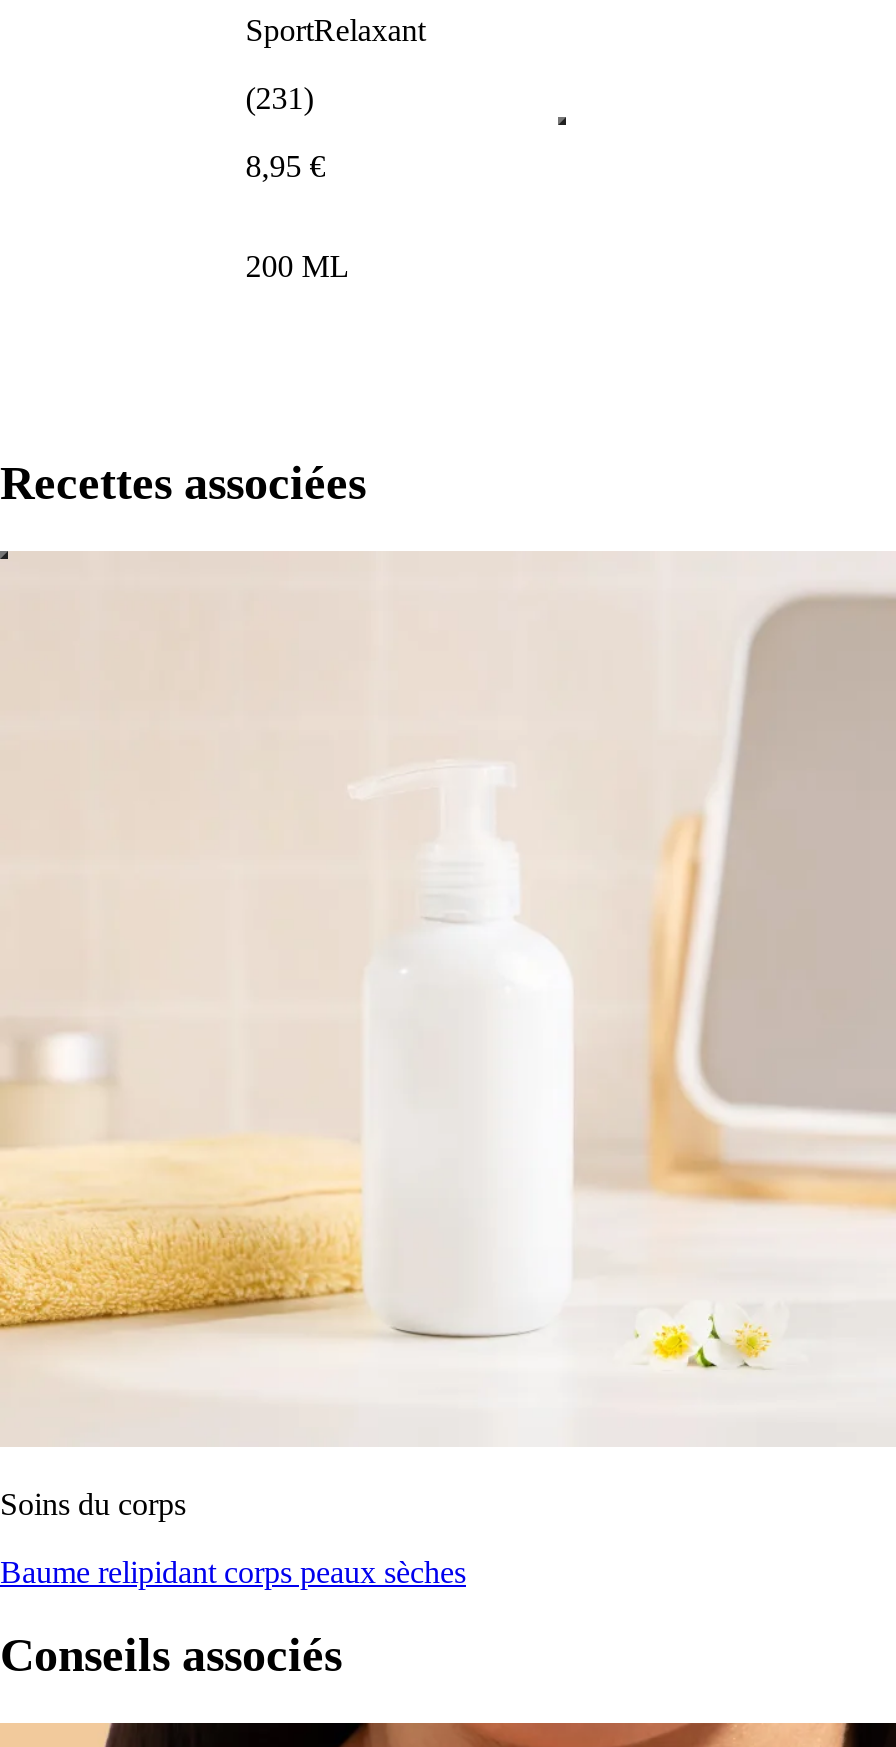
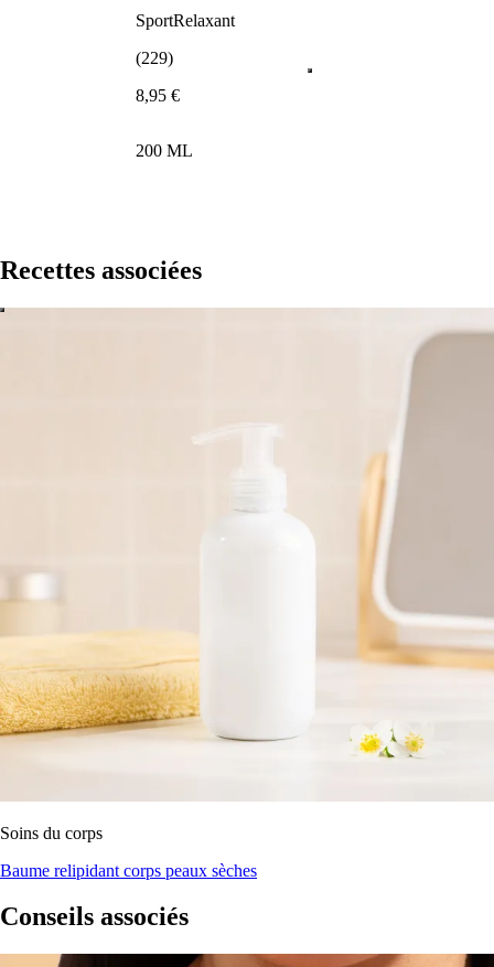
[245,80,313,114] (231) -> [135,48,173,67] (229)

